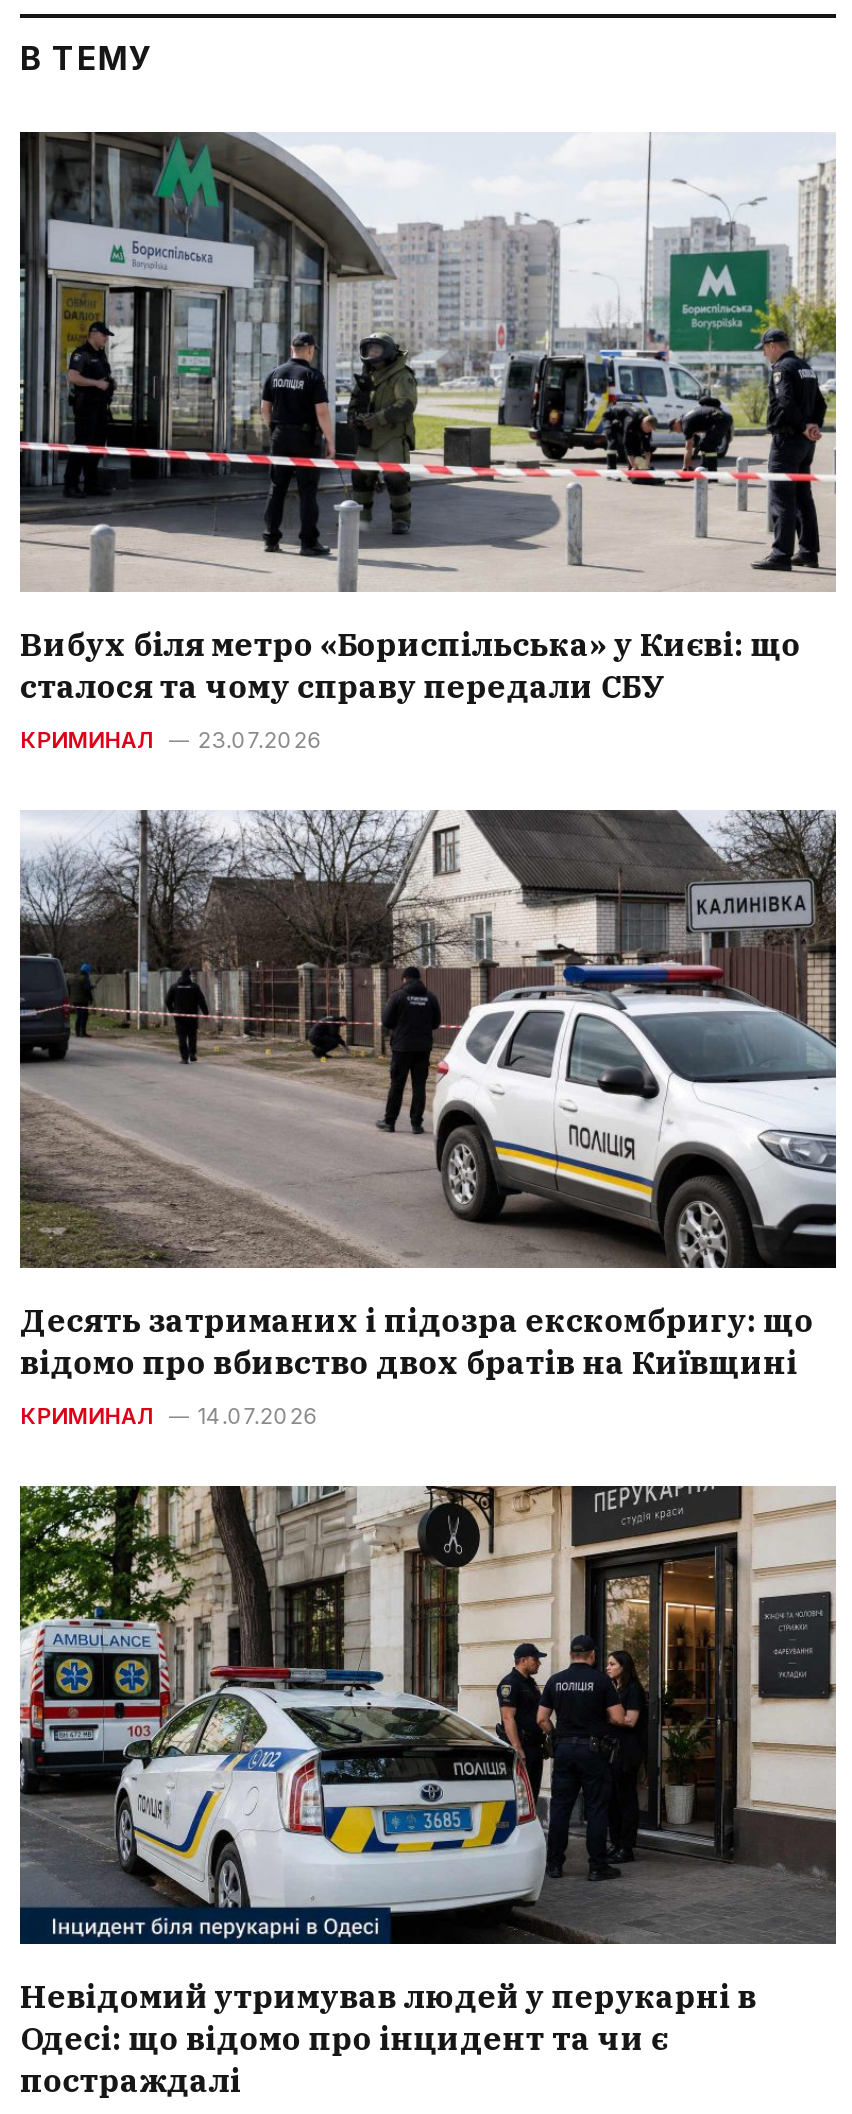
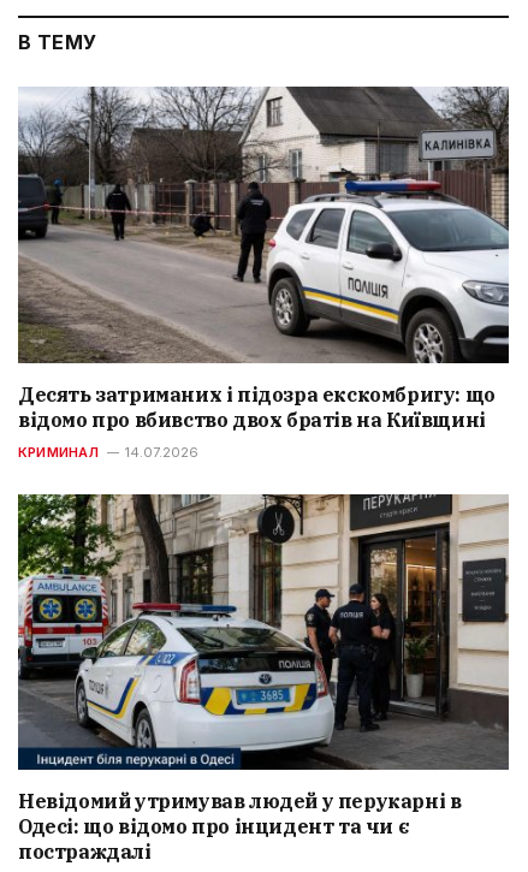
[18,130,838,753] [image] | Вибух біля метро «Бориспільська» у Києві: що | сталося та чому справу передали СБУ | КРИМИНАЛ | 23.07.2026 -> none

